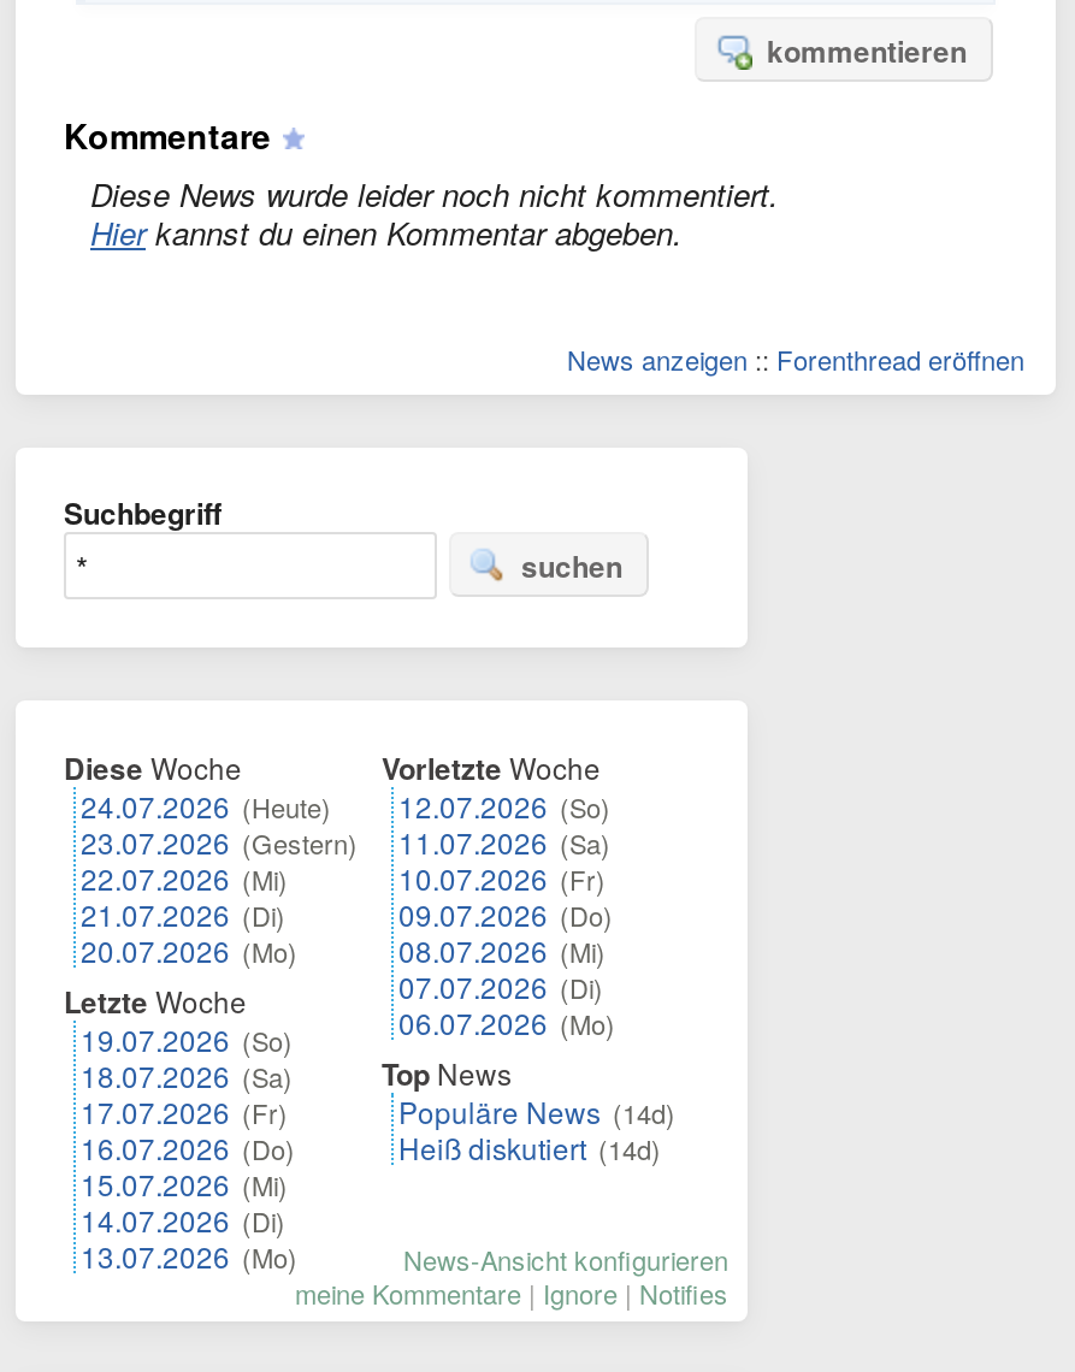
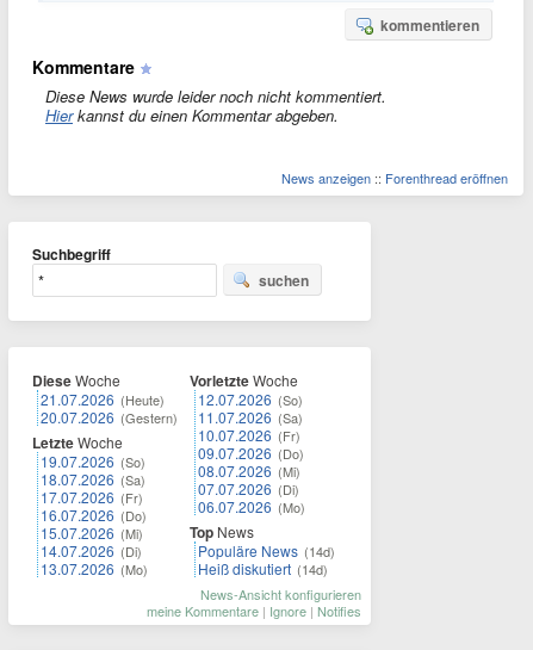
[81,785,358,970] 24.07.2026 (Heute) | 23.07.2026 (Gestern) | 22.07.2026 (Mi) | 21.07.2026 (Di) | 20.07.2026 (Mo) -> [41,389,178,427] 21.07.2026 (Heute) | 20.07.2026 (Gestern)
moved [64,980,297,1276] -> [32,432,148,578]: Letzte Woche | 19.07.2026 (So) | 18.07.2026 (Sa) | 17.07.2026 (Fr) | 16.07.2026 (Do) | 15.07.2026 (Mi) | 14.07.2026 (Di) | 13.07.2026 (Mo)

